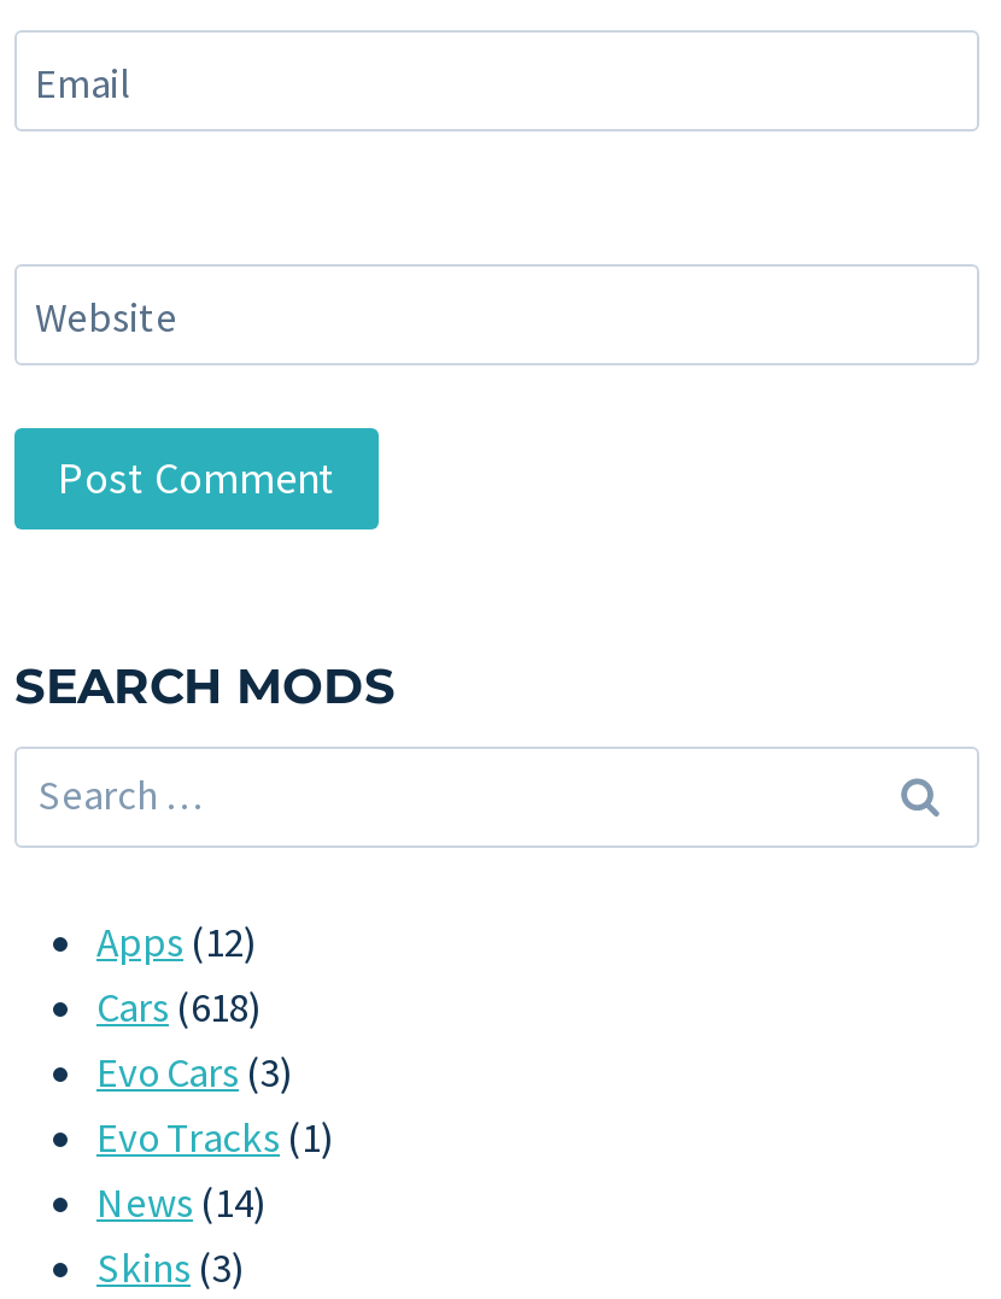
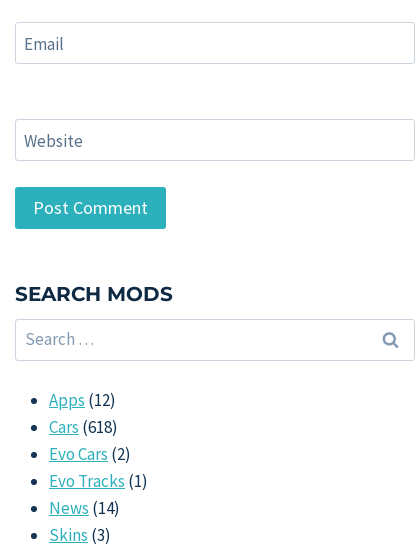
[96,1045,294,1098] Evo Cars (3) -> [49,443,131,465] Evo Cars (2)

